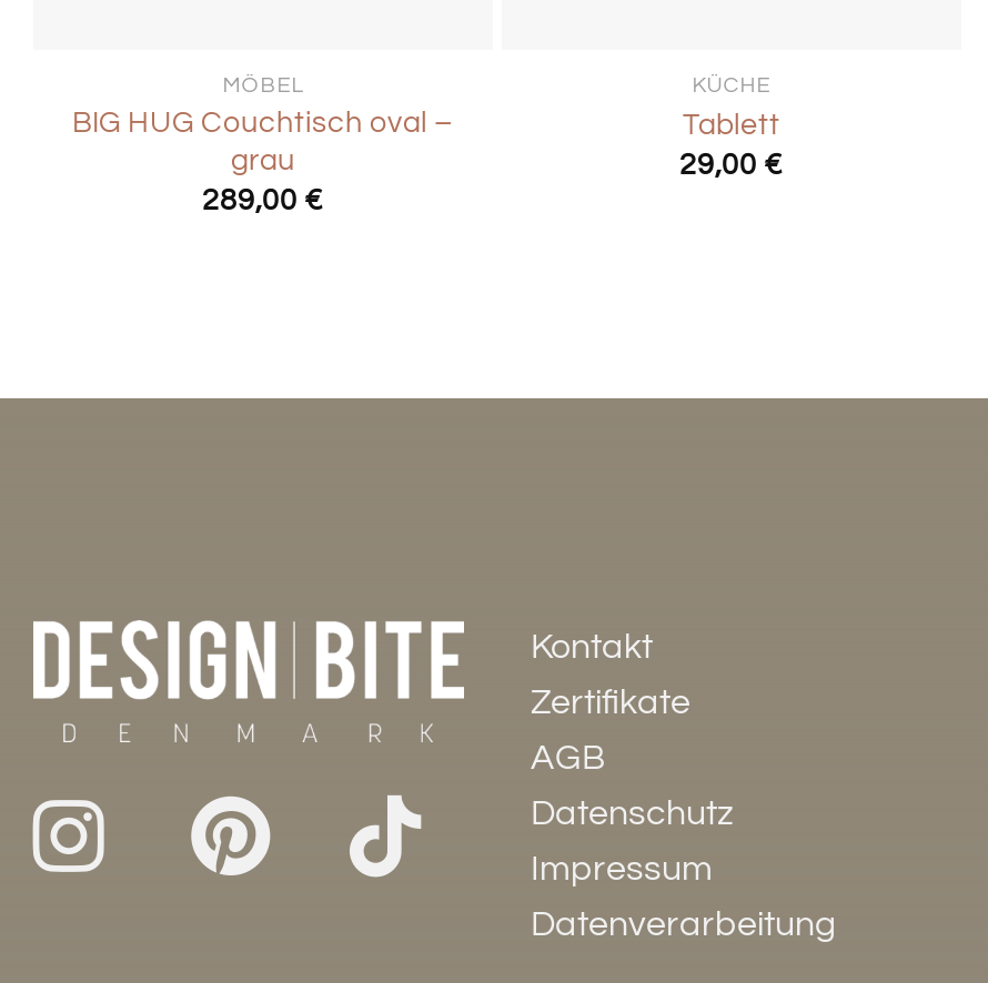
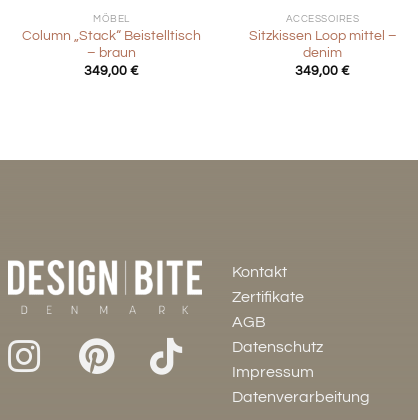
[679,74,784,180] KÜCHE | Tablett | 29,00 € -> [248,14,396,78] ACCESSOIRES | Sitzkissen Loop mittel – | denim | 349,00 €
[72,107,454,216] BIG HUG Couchtisch oval – | grau | 289,00 € -> [22,29,201,78] Column „Stack“ Beistelltisch | – braun | 349,00 €

